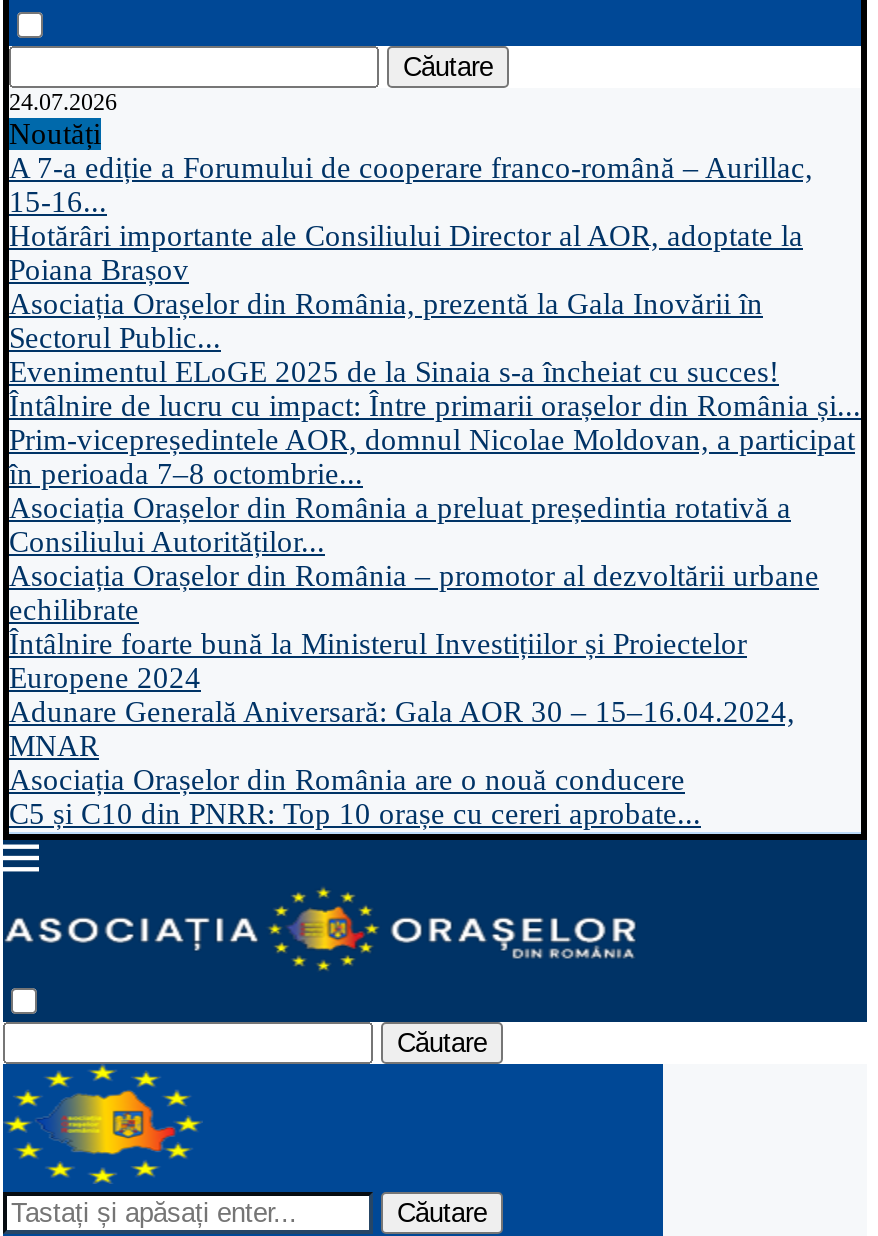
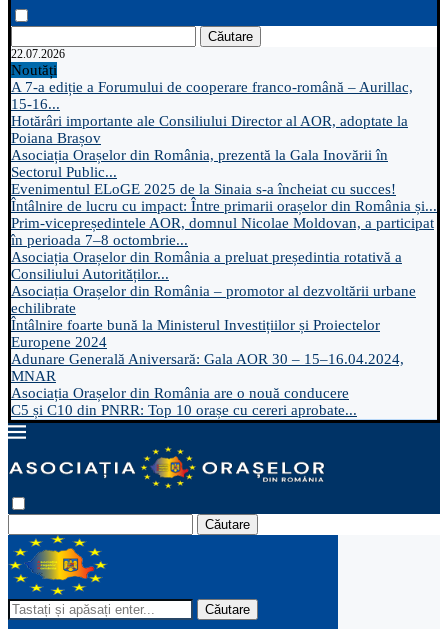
[9,88,117,116] 24.07.2026 -> [11,47,65,61] 22.07.2026

